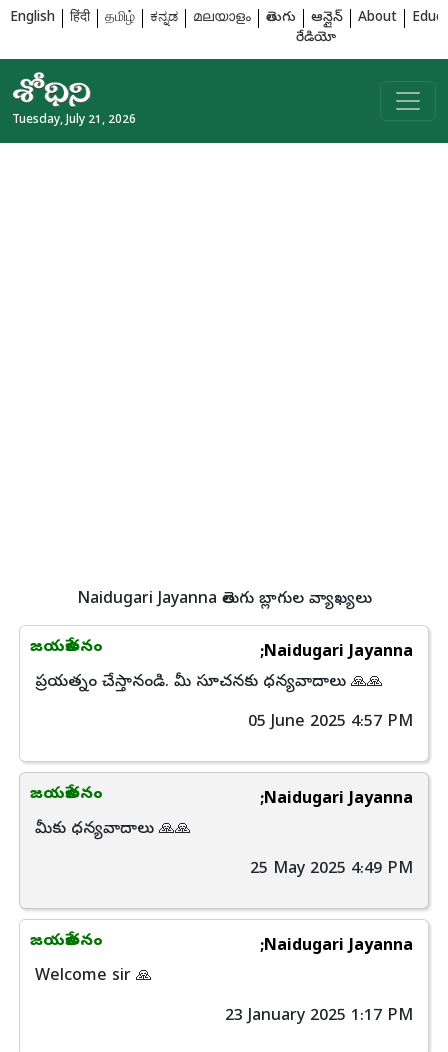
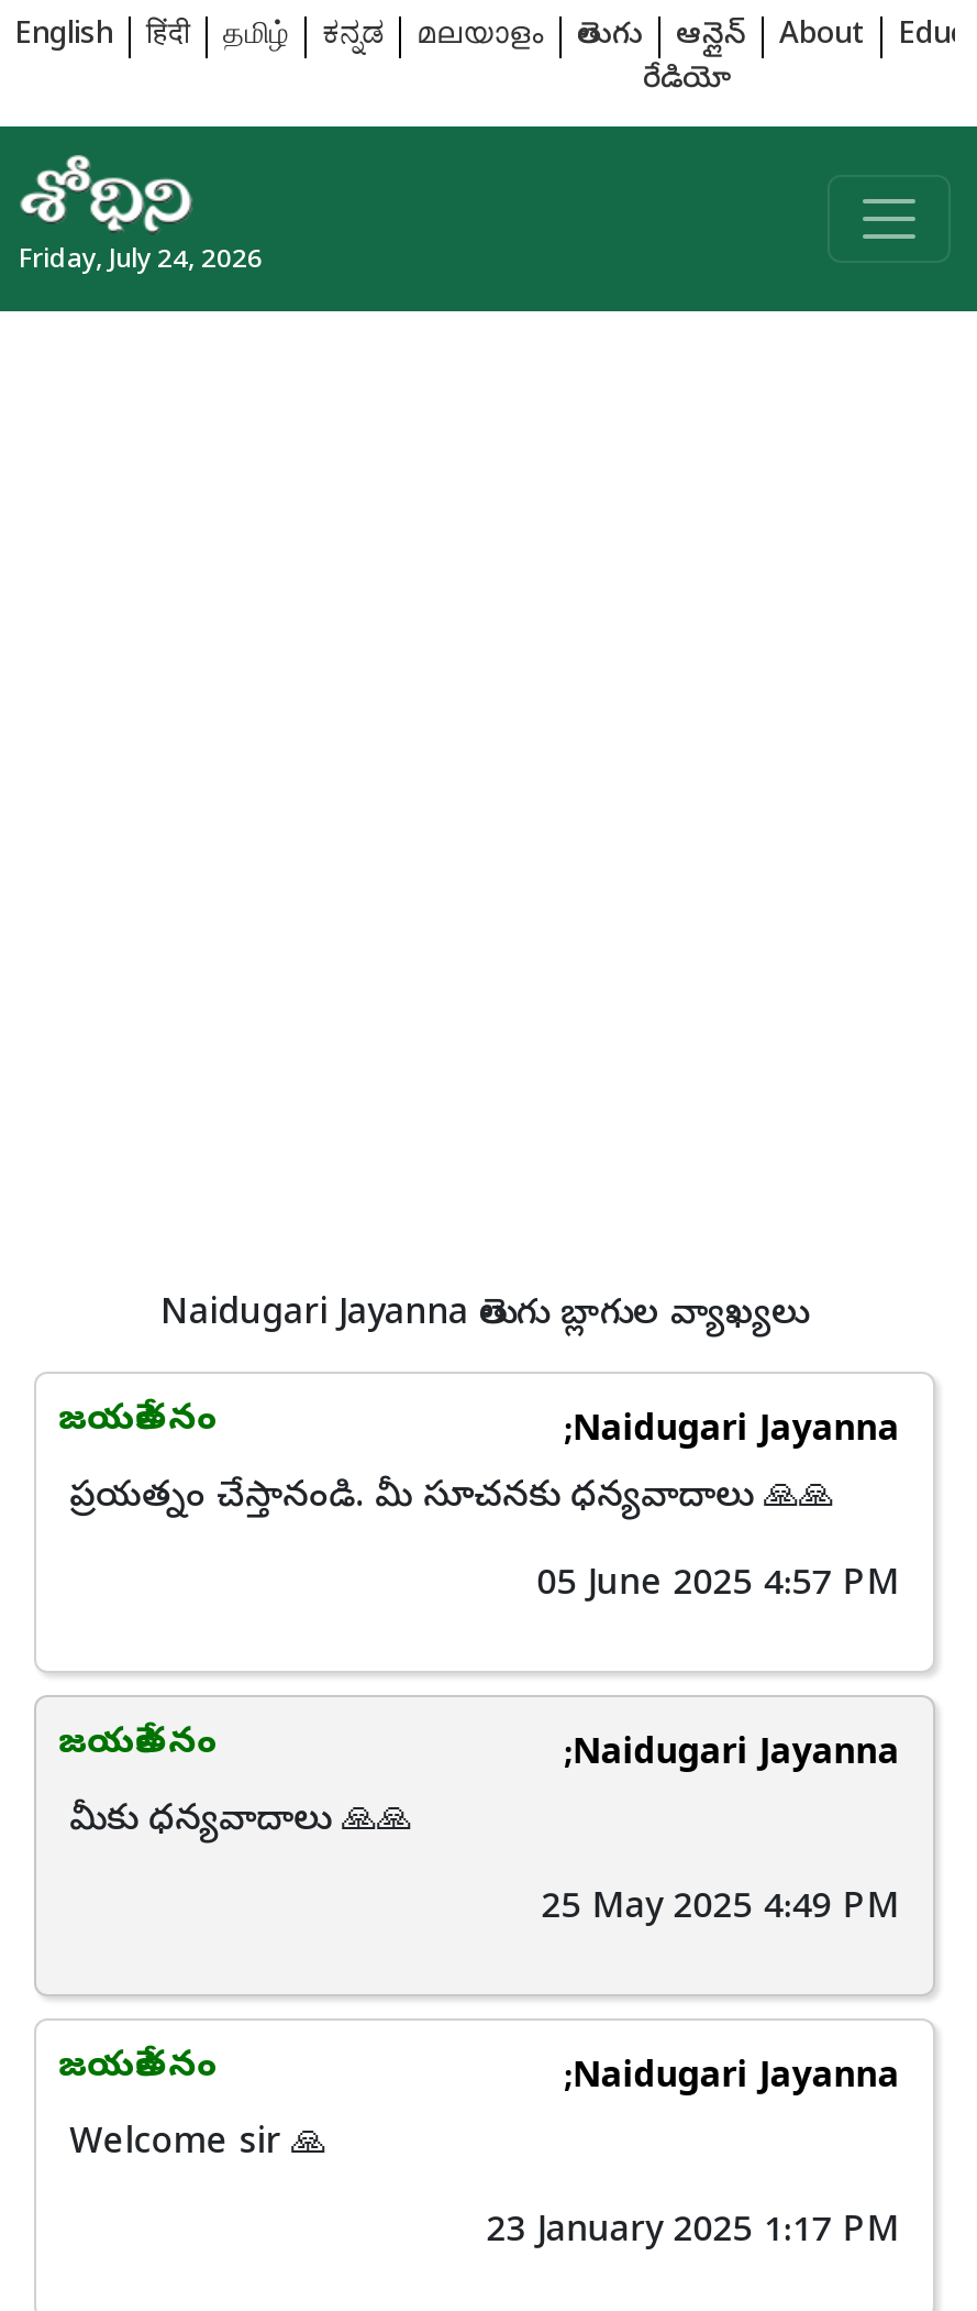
[12,113,136,129] Tuesday, July 21, 2026 -> [19,245,263,280] Friday, July 24, 2026

